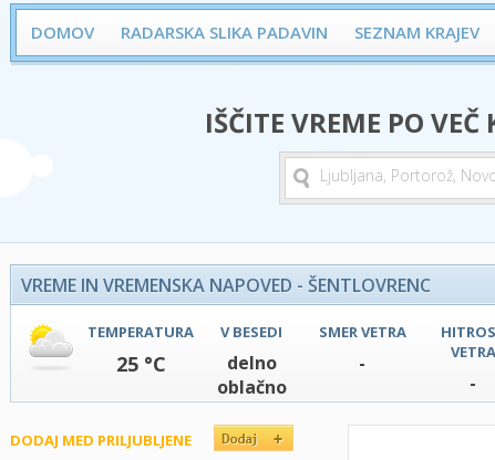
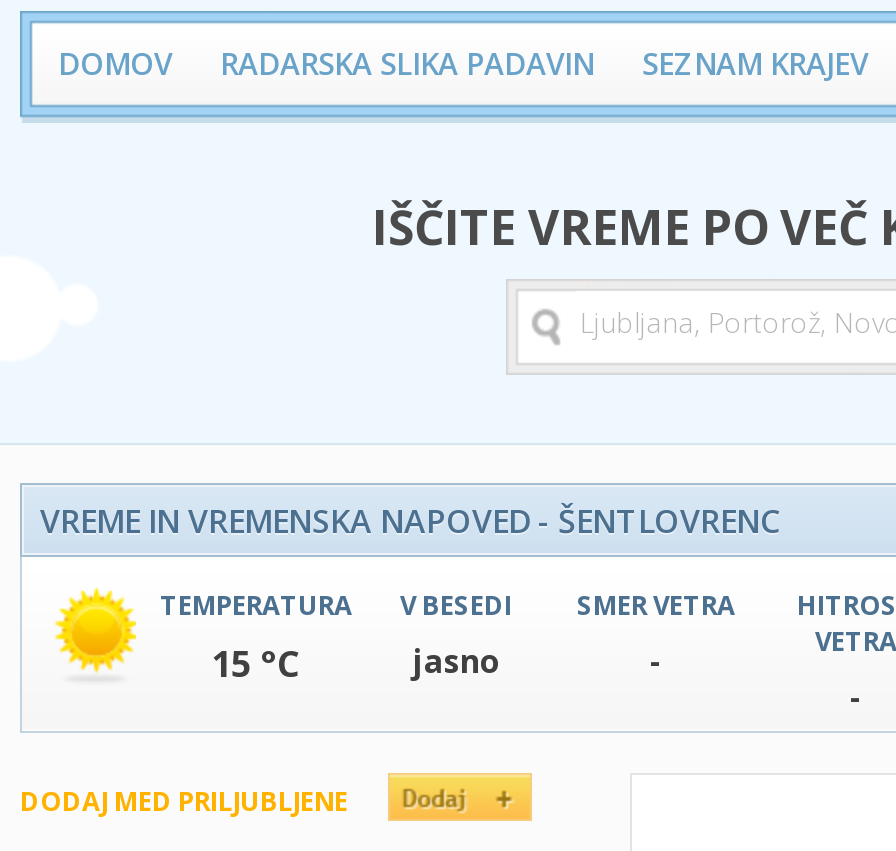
[29,323,166,377] [image] | 25 °C -> [54,587,301,687] [image] | 15 °C
[216,351,286,399] delno | oblačno -> [412,639,500,683] jasno

